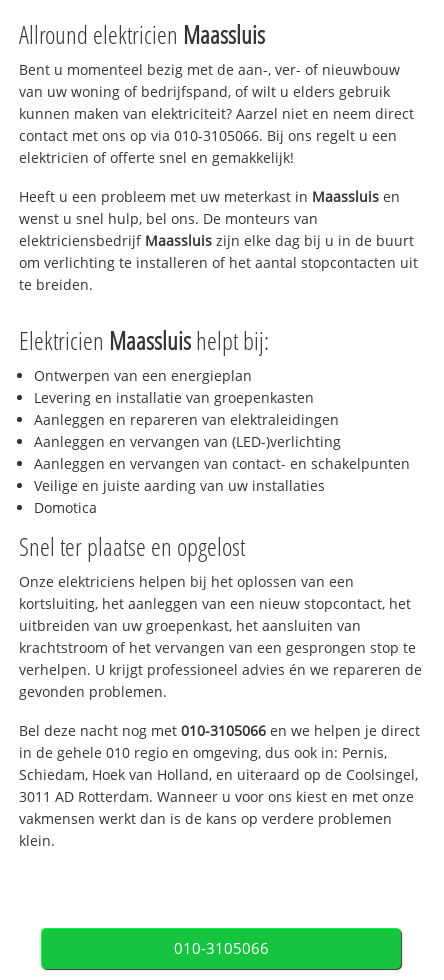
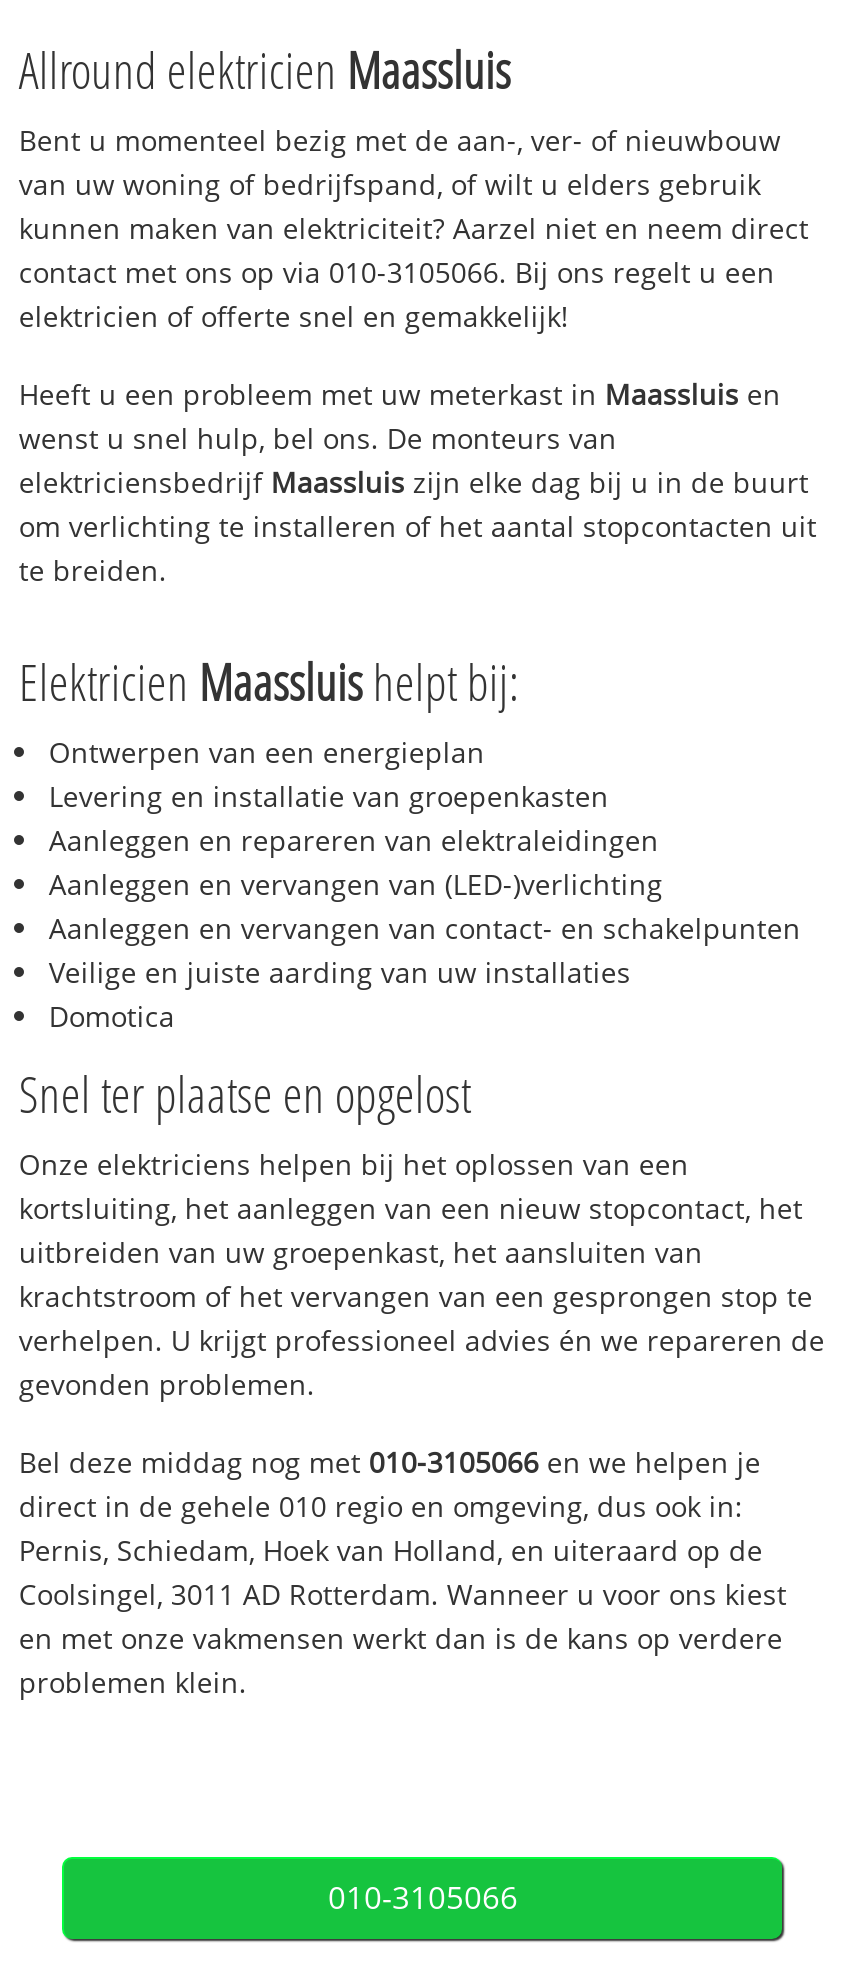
[19,721,420,850] Bel deze nacht nog met 010-3105066 en we helpen je direct | in de gehele 010 regio en omgeving, dus ook in: Pernis, | Schiedam, Hoek van Holland, en uiteraard op de Coolsingel, | 3011 AD Rotterdam. Wanneer u voor ons kiest en met onze | vakmensen werkt dan is de kans op verdere problemen | klein. -> [19,1442,787,1700] Bel deze middag nog met 010-3105066 en we helpen je | direct in de gehele 010 regio en omgeving, dus ook in: | Pernis, Schiedam, Hoek van Holland, en uiteraard op de | Coolsingel, 3011 AD Rotterdam. Wanneer u voor ons kiest | en met onze vakmensen werkt dan is de kans op verdere | problemen klein.

